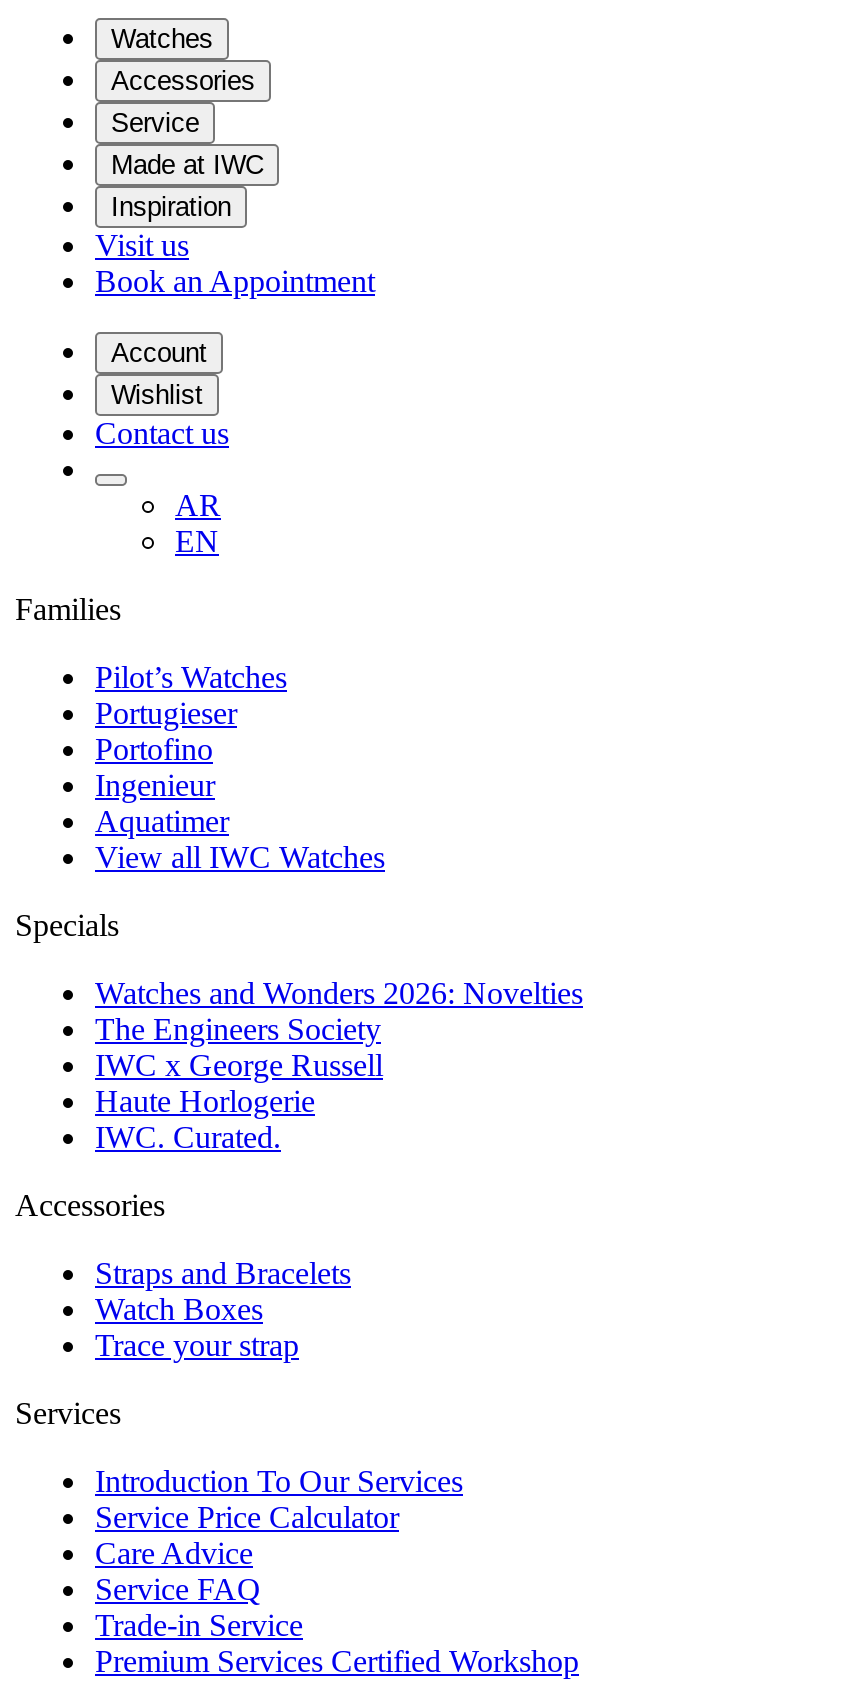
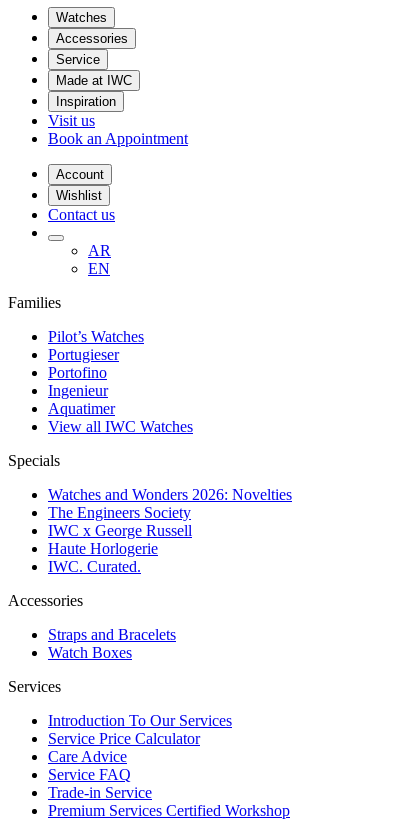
[95,1329,299,1363] Trace your strap -> none

